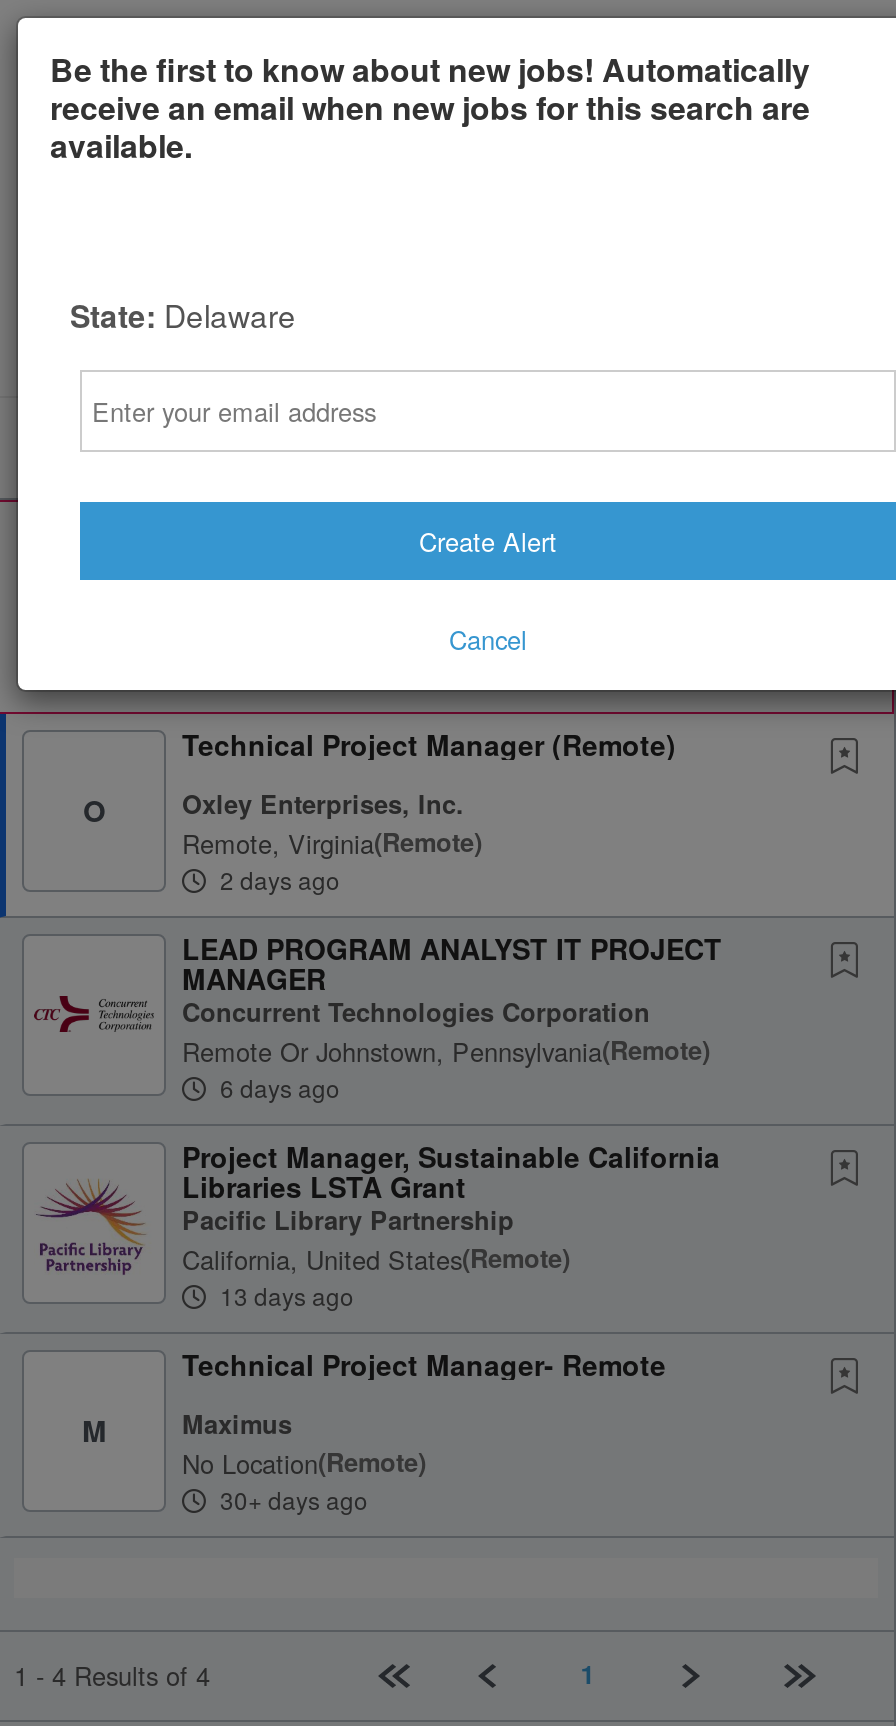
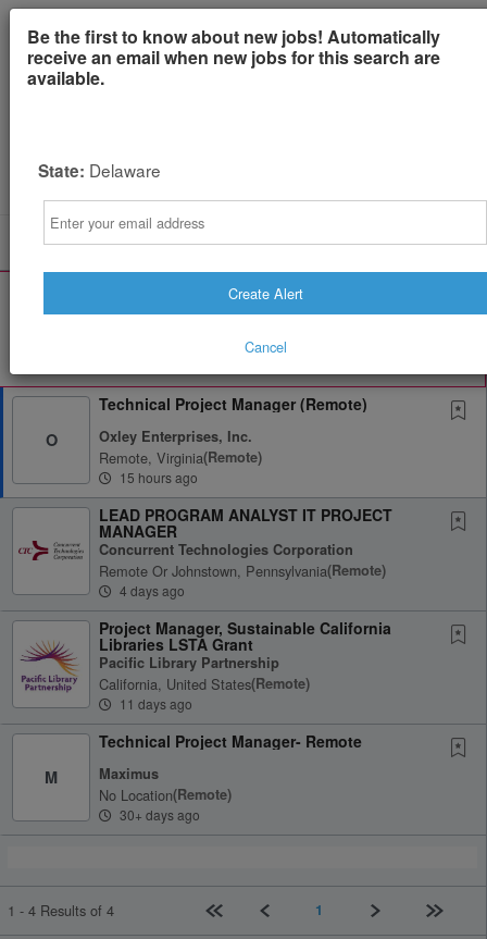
[214,861,340,895] 2 days ago -> [116,468,198,486] 15 hours ago
[214,1069,340,1103] 6 days ago -> [116,581,185,599] 4 days ago
[214,1277,354,1311] 13 days ago -> [116,694,192,712] 11 days ago

